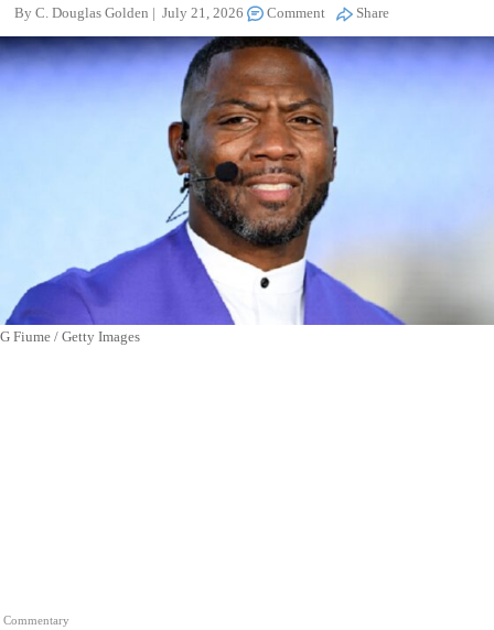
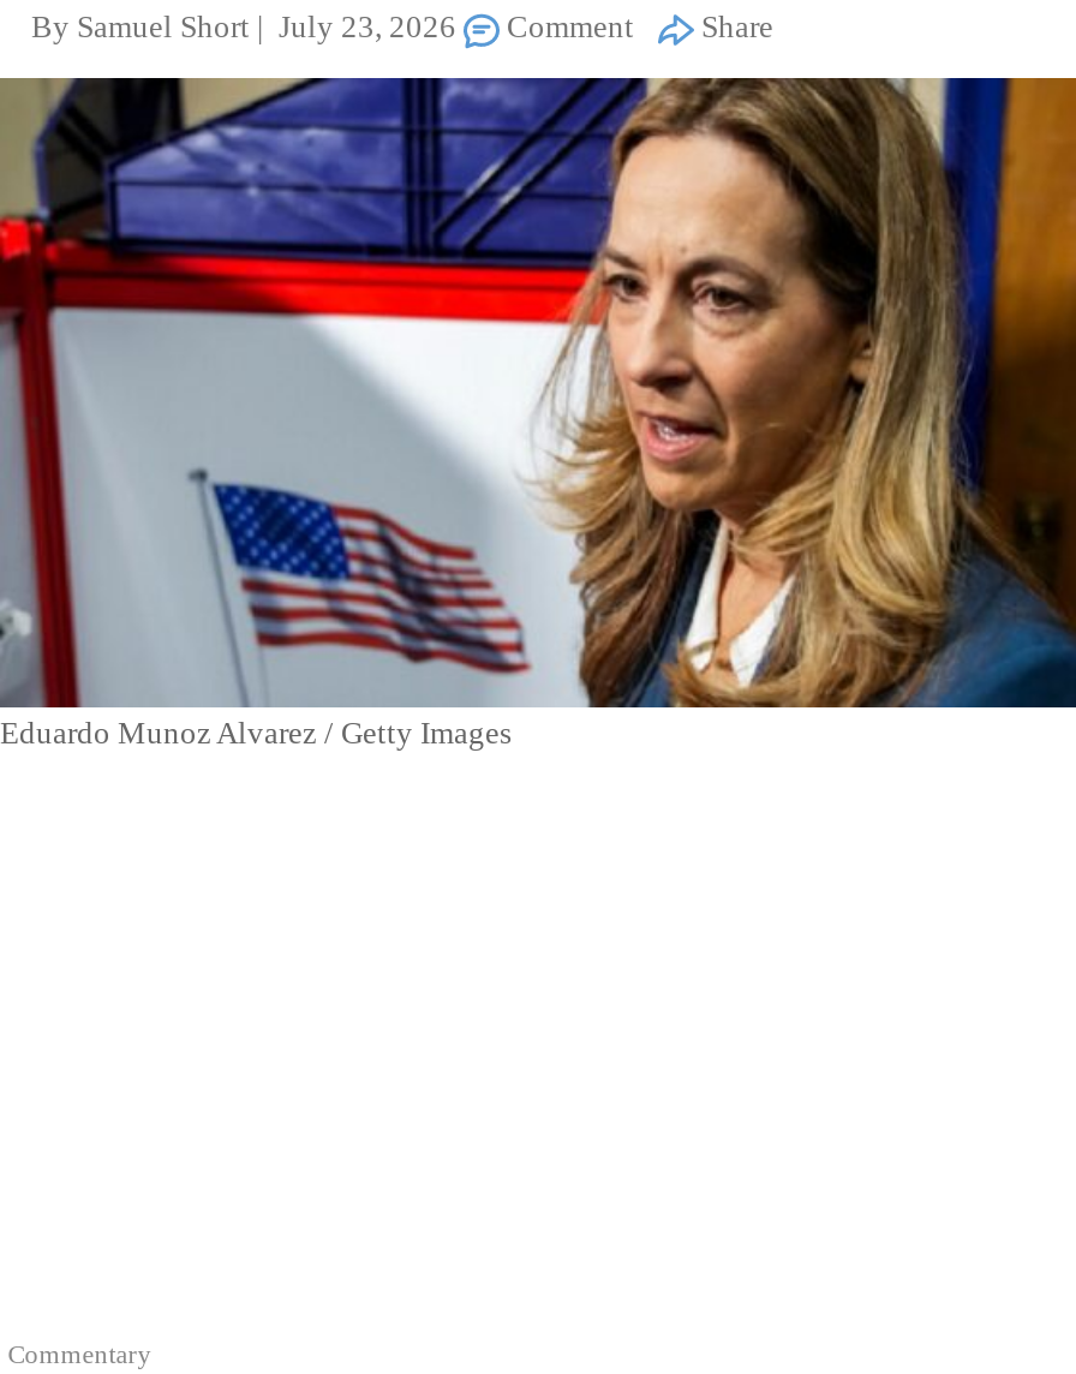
[11,4,247,21] By C. Douglas Golden July 21, 2026 -> [24,9,464,45] By Samuel Short July 23, 2026
[0,35,491,345] [image] | G Fiume / Getty Images -> [0,74,1069,752] [image] | Eduardo Munoz Alvarez / Getty Images

